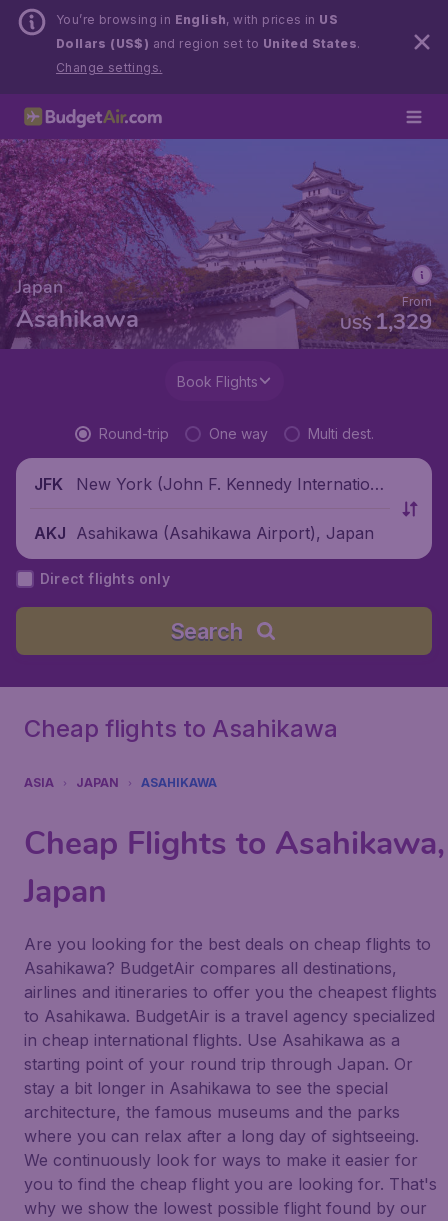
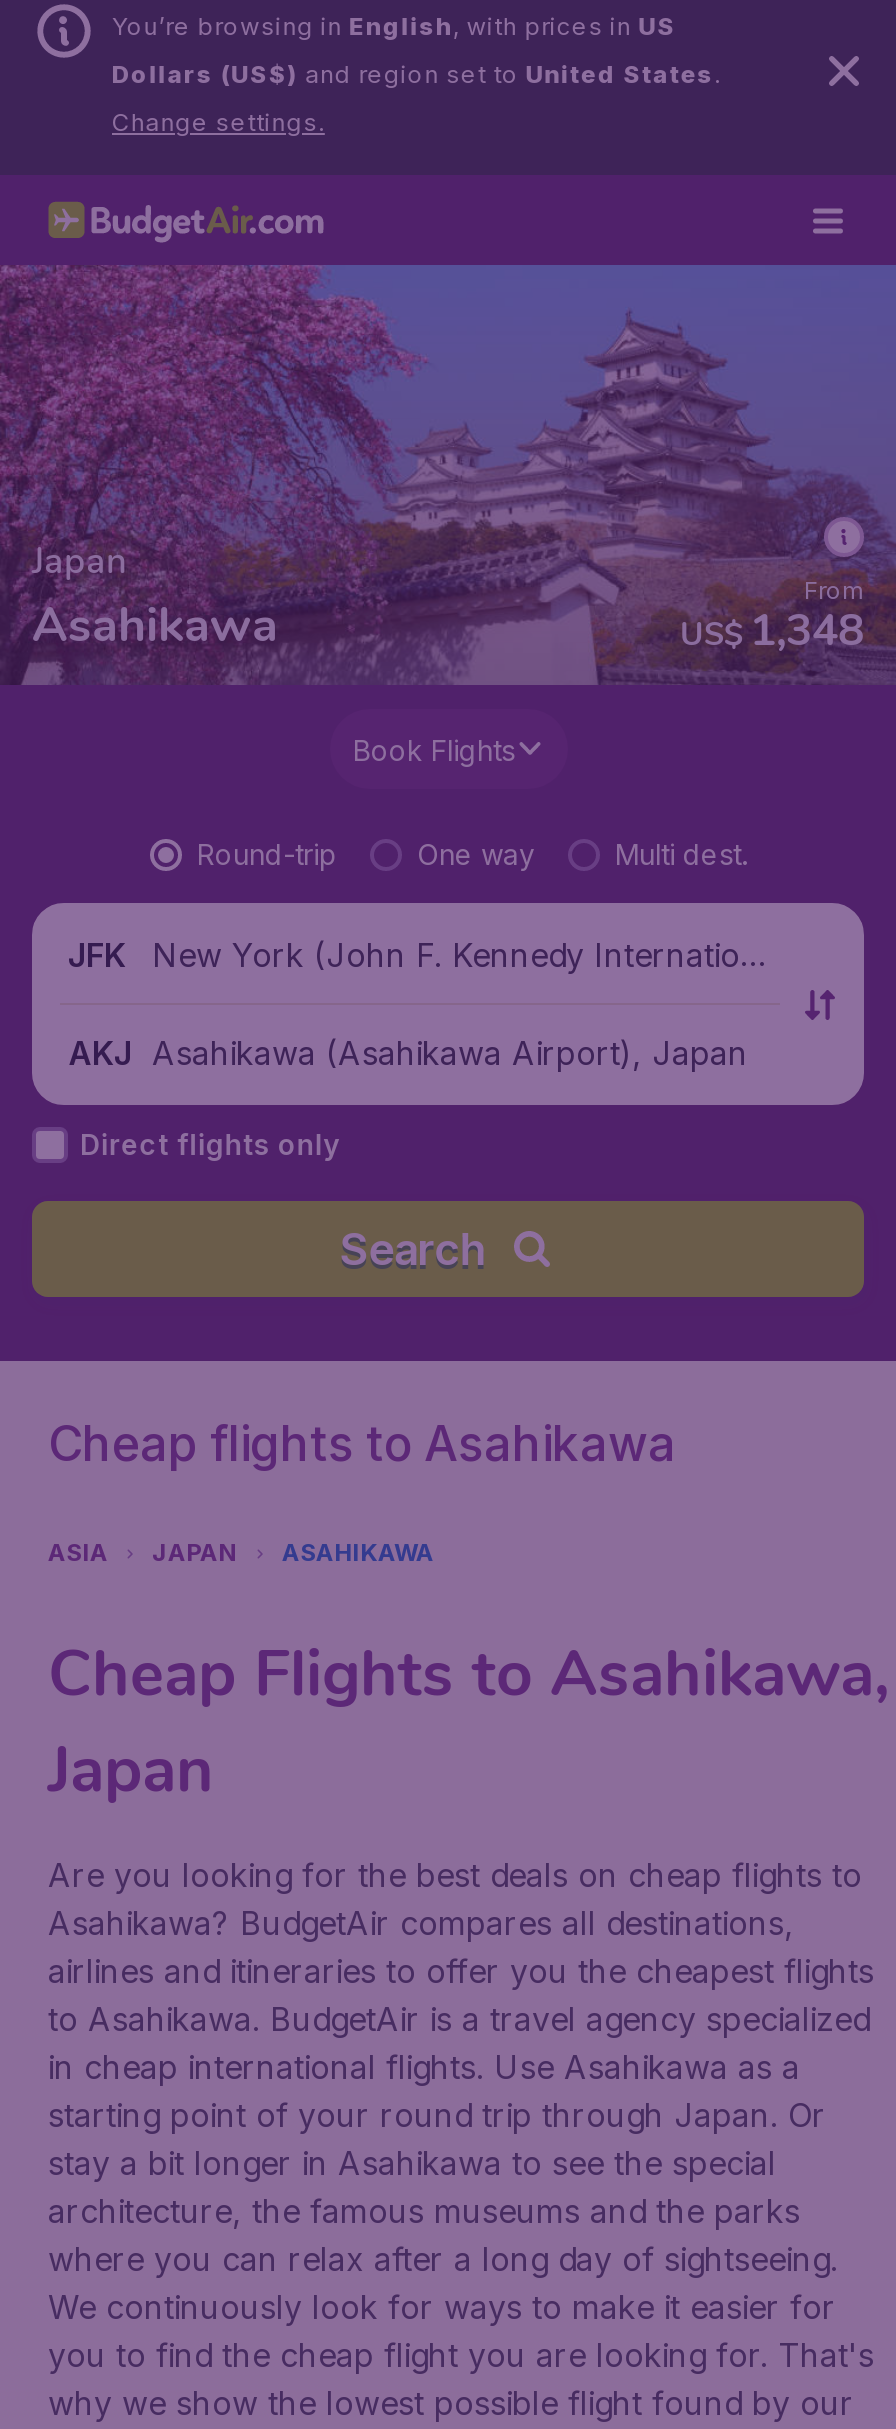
[340,307,432,337] US$ 1,329 -> [680,601,864,661] US$ 1,348

